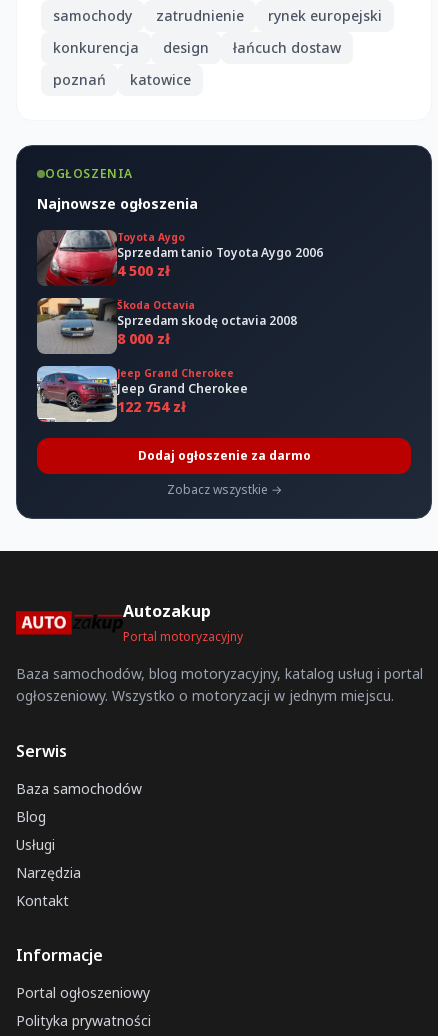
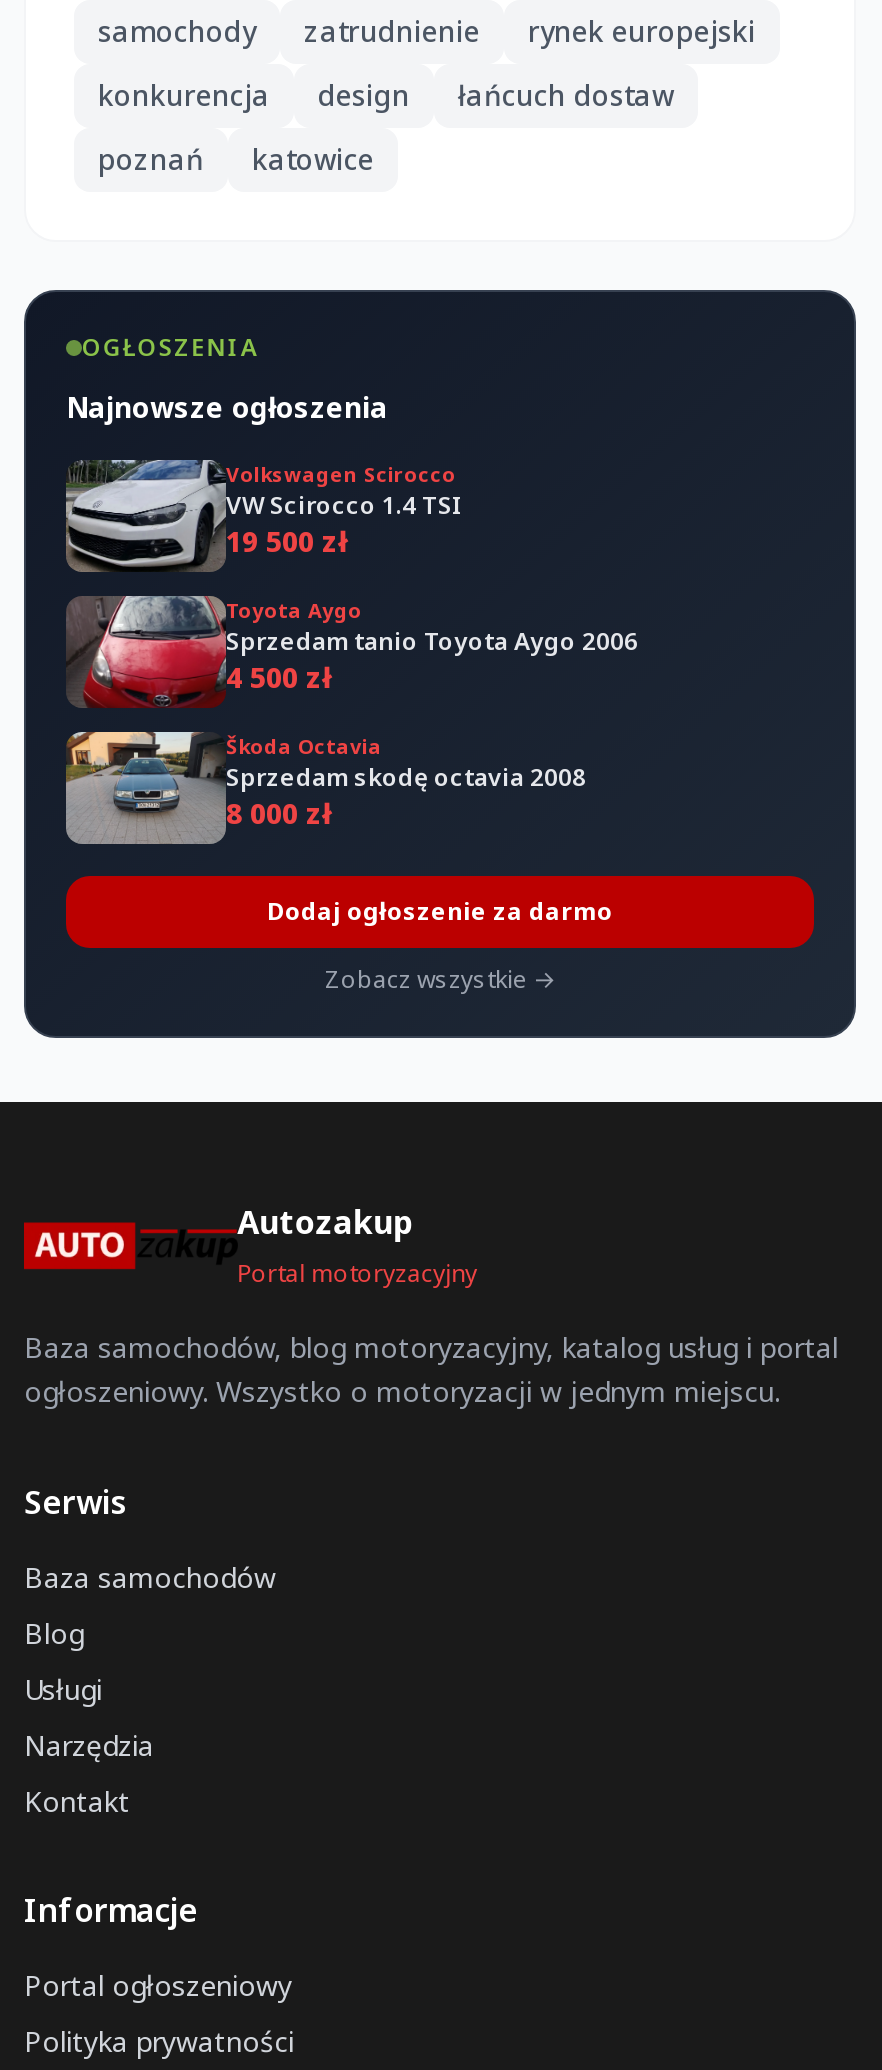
none -> [66,460,464,572] [image] | Volkswagen Scirocco | VW Scirocco 1.4 TSI | 19 500 zł
moved [36,228,323,329] -> [64,592,638,795]: [image] | Toyota Aygo | Sprzedam tanio Toyota Aygo 2006 | 4 500 zł | Škoda Octavia | Sprzedam skodę octavia 2008
[36,365,248,422] [image] | Jeep Grand Cherokee | Jeep Grand Cherokee | 122 754 zł -> none

